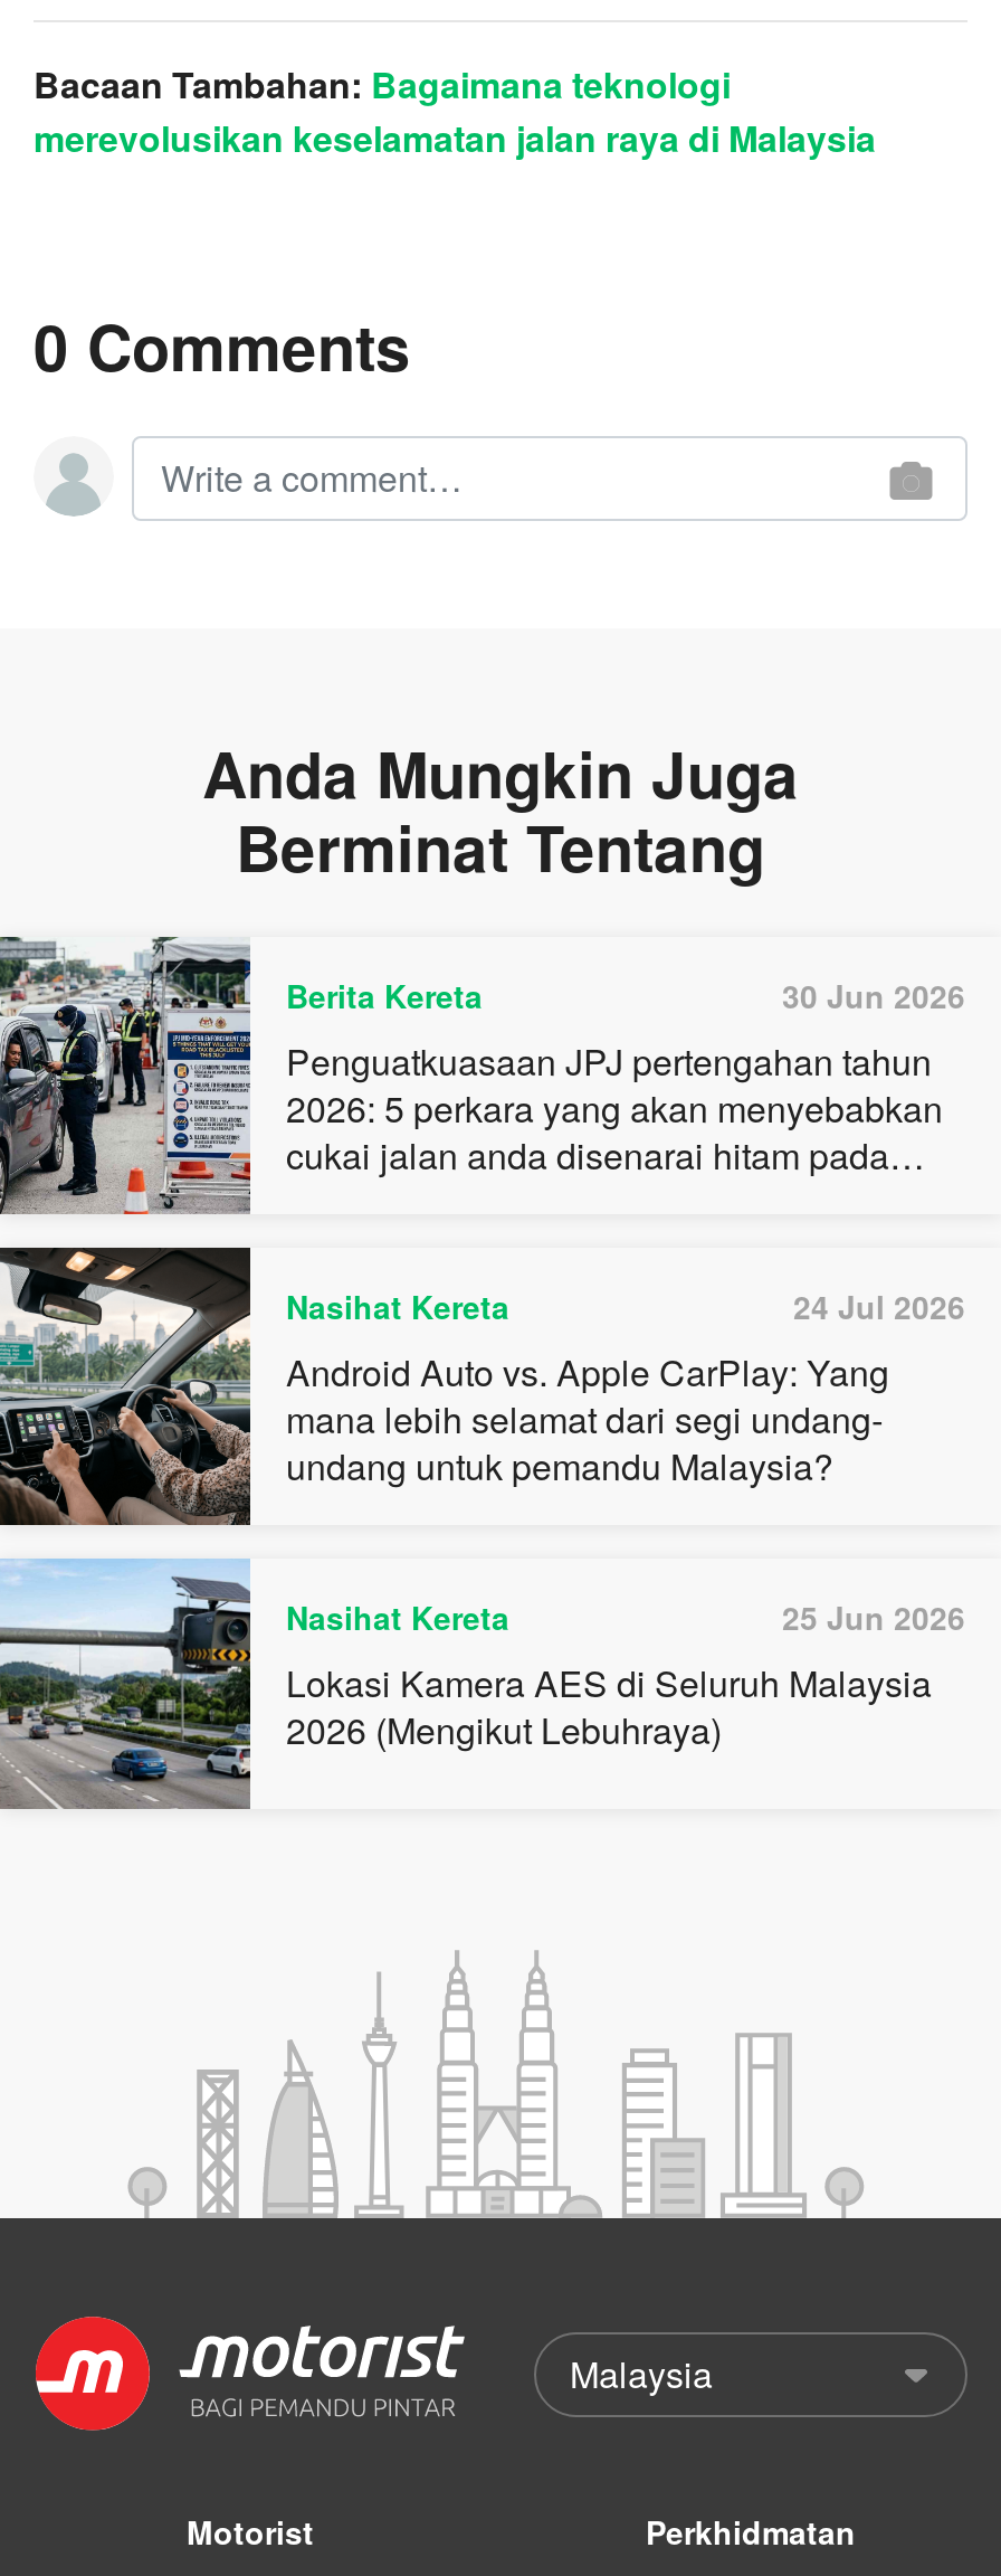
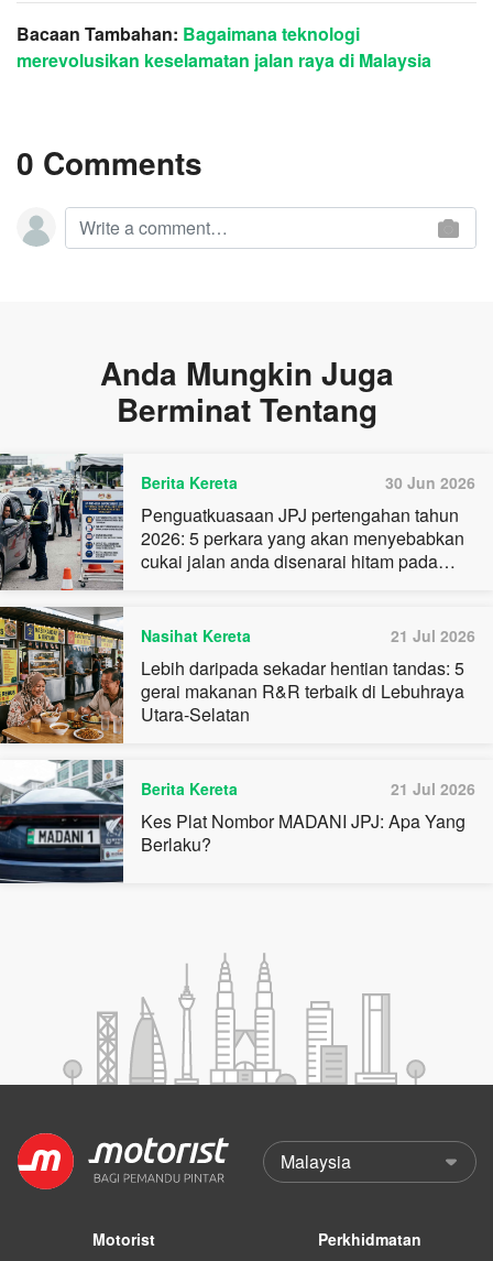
[7,1246,965,1527] [image] | 24 Jul 2026 | Android Auto vs. Apple CarPlay: Yang | mana lebih selamat dari segi undang- | undang untuk pemandu Malaysia? -> [3,607,475,744] [image] | 21 Jul 2026 | Lebih daripada sekadar hentian tandas: 5 | gerai makanan R&R terbaik di Lebuhraya | Utara-Selatan
[7,1559,965,1809] [image] | Nasihat Kereta | 25 Jun 2026 | Lokasi Kamera AES di Seluruh Malaysia | 2026 (Mengikut Lebuhraya) -> [3,759,475,884] [image] | Berita Kereta | 21 Jul 2026 | Kes Plat Nombor MADANI JPJ: Apa Yang | Berlaku?

